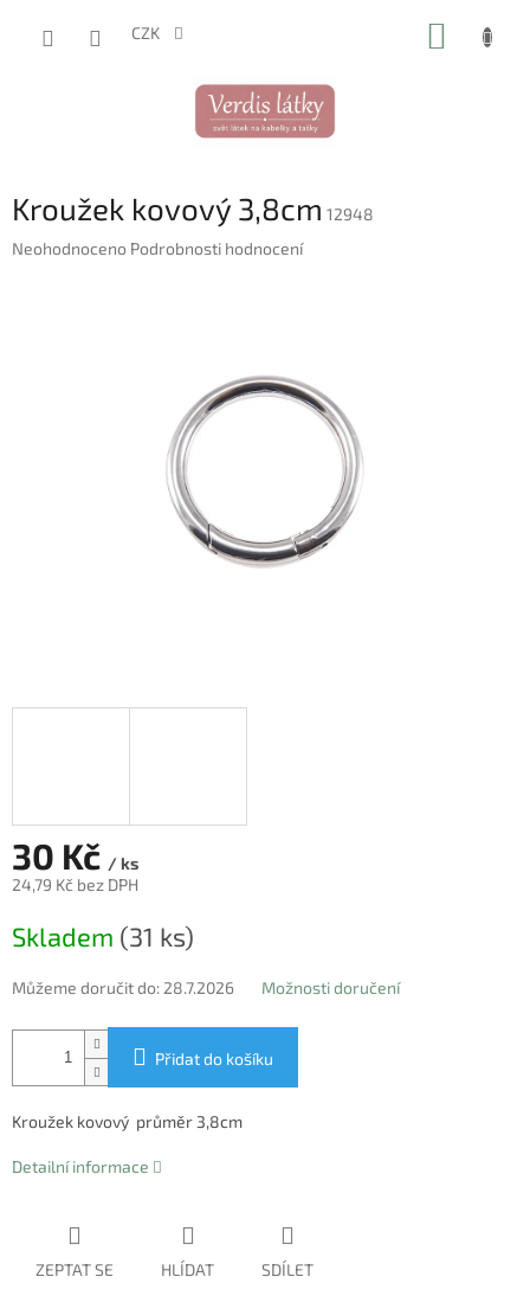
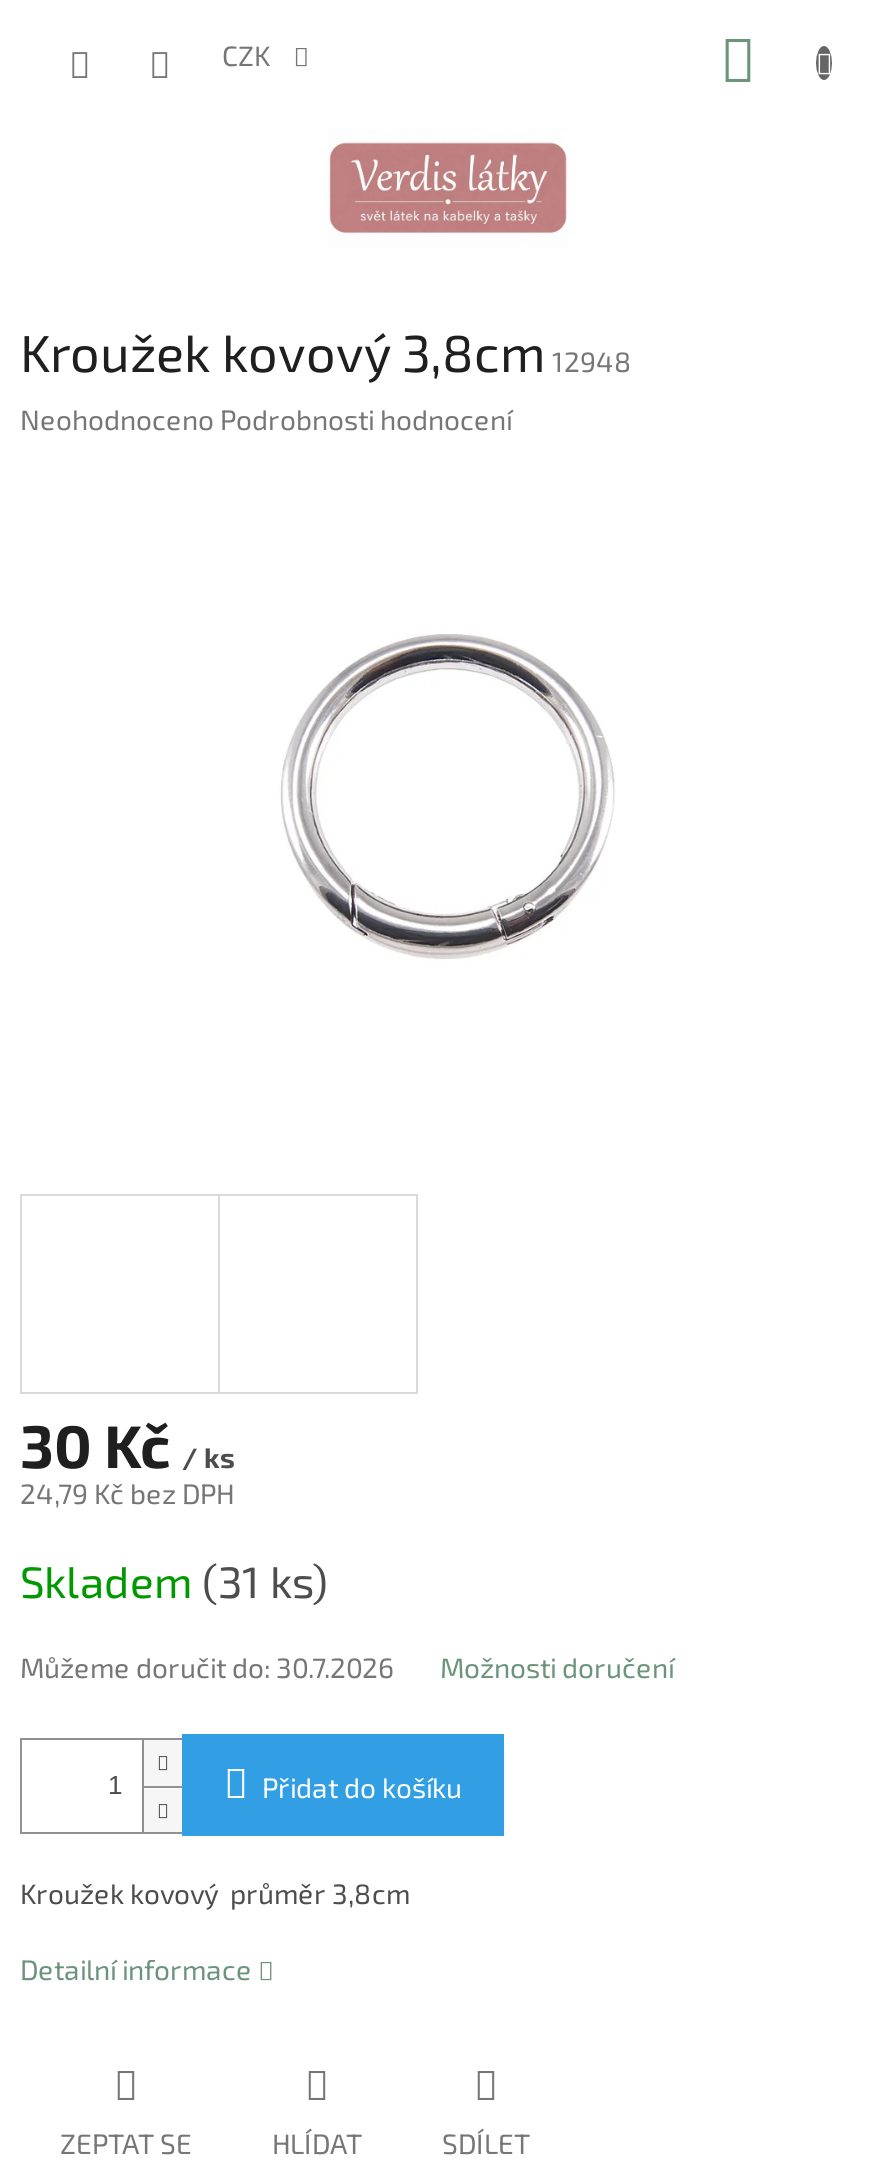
[12,978,234,998] Můžeme doručit do: 28.7.2026 -> [20,1651,394,1685] Můžeme doručit do: 30.7.2026

